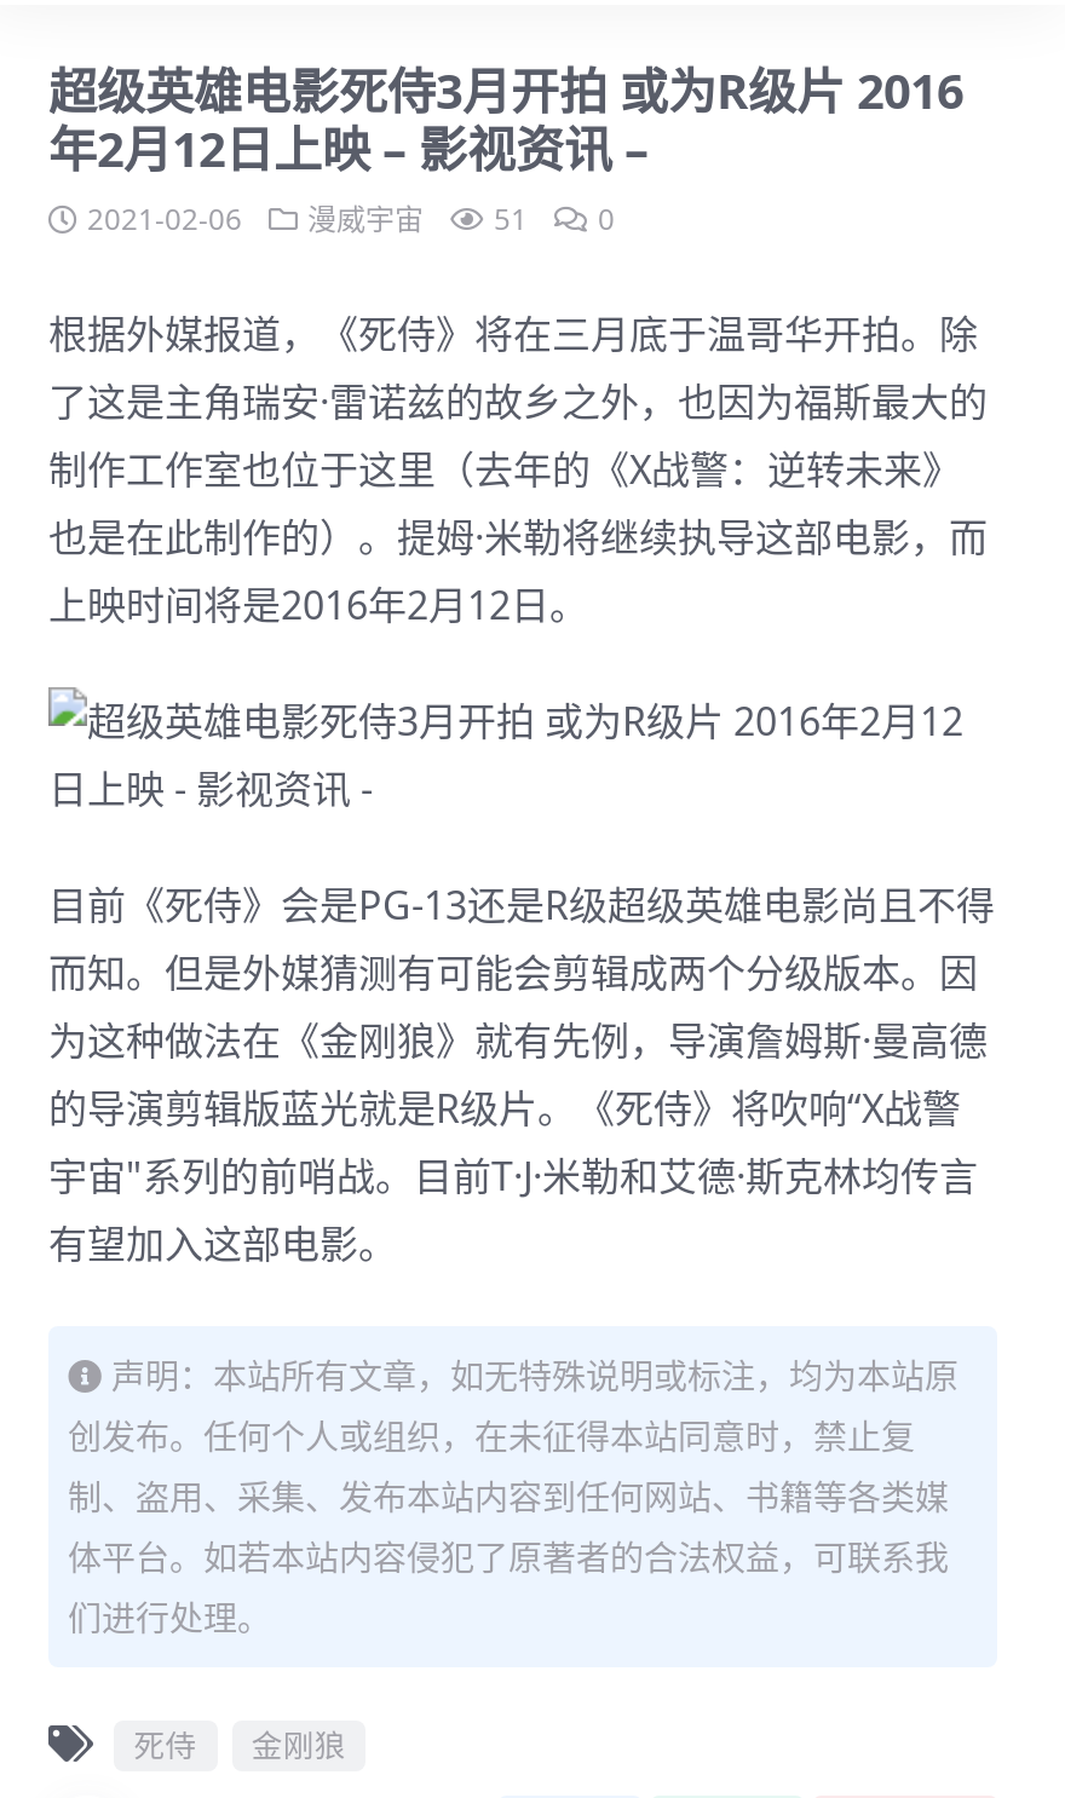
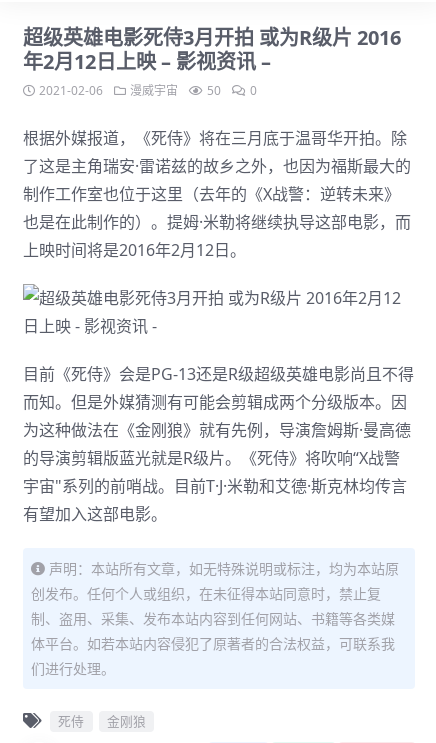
[87,198,615,240] 2021-02-06 漫威宇宙 51 0 -> [39,82,257,99] 2021-02-06 漫威宇宙 50 0

